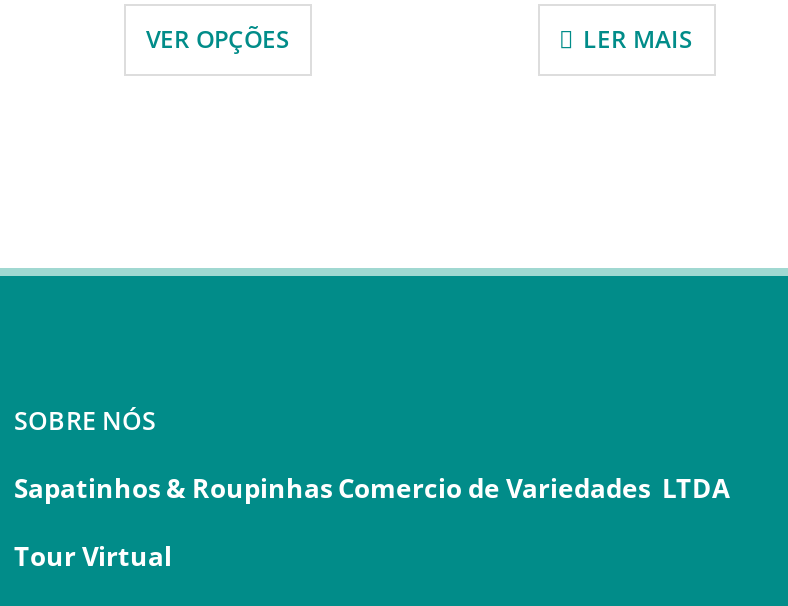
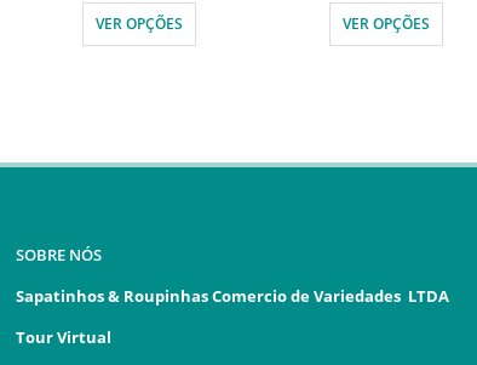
[583,22,693,56] LER MAIS -> [343,13,430,34] VER OPÇÕES

